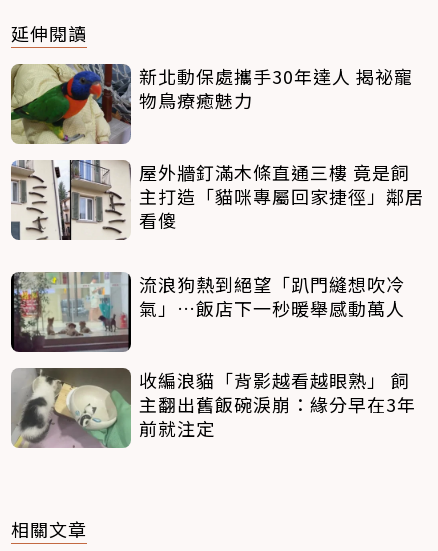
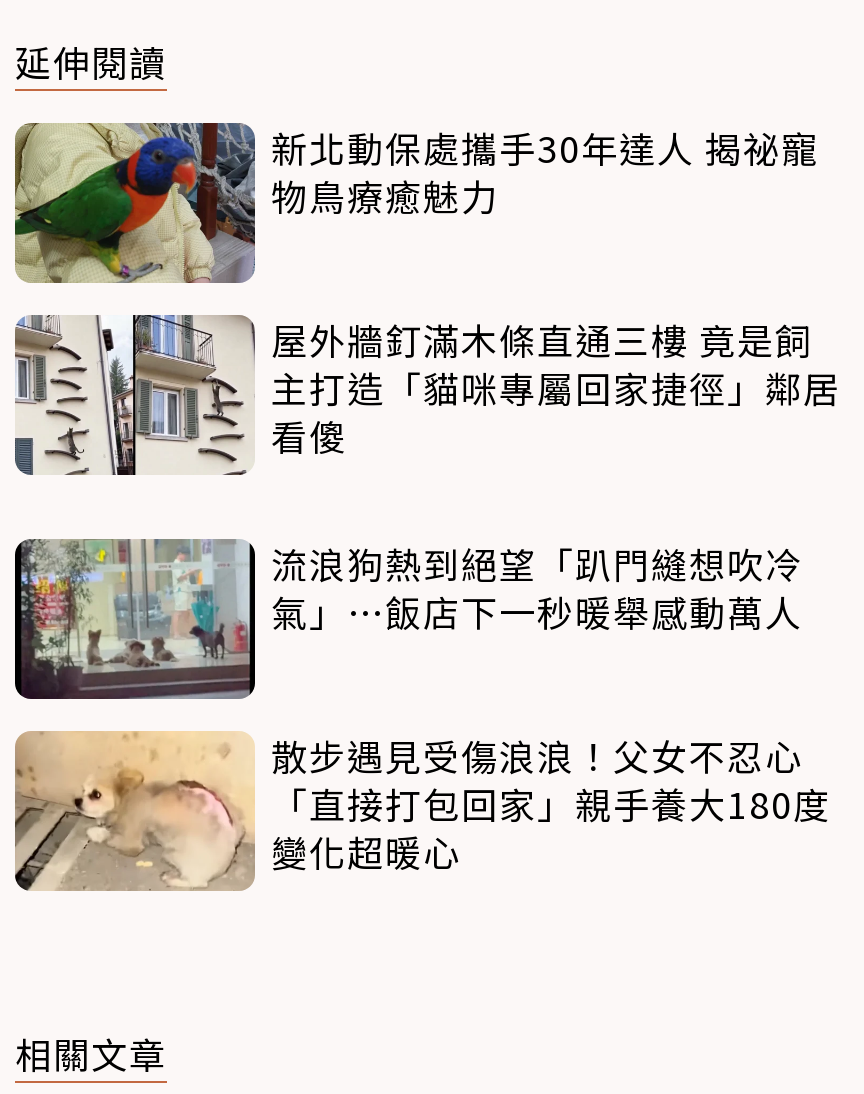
[11,367,416,448] [image] | 收編浪貓「背影越看越眼熟」 飼 | 主翻出舊飯碗淚崩：緣分早在3年 | 前就注定 -> [15,729,831,891] [image] | 散步遇見受傷浪浪！父女不忍心 | 「直接打包回家」親手養大180度 | 變化超暖心

